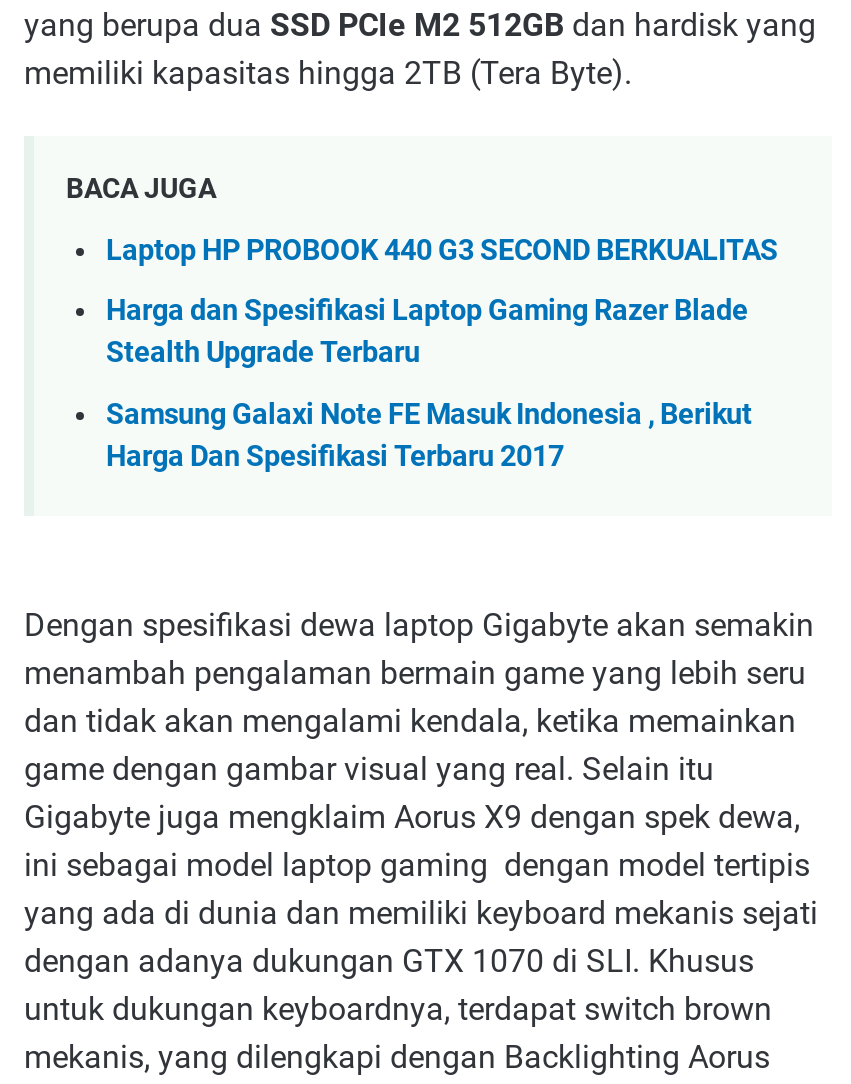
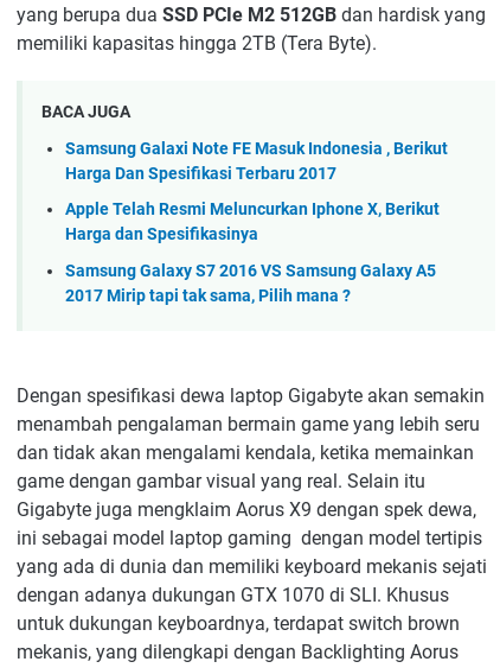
[106,234,778,371] Laptop HP PROBOOK 440 G3 SECOND BERKUALITAS | Harga dan Spesifikasi Laptop Gaming Razer Blade | Stealth Upgrade Terbaru -> none
moved [106,398,752,474] -> [65,139,448,184]: Samsung Galaxi Note FE Masuk Indonesia , Berikut | Harga Dan Spesifikasi Terbaru 2017
none -> [65,200,440,306] Apple Telah Resmi Meluncurkan Iphone X, Berikut | Harga dan Spesifikasinya | Samsung Galaxy S7 2016 VS Samsung Galaxy A5 | 2017 Mirip tapi tak sama, Pilih mana ?

